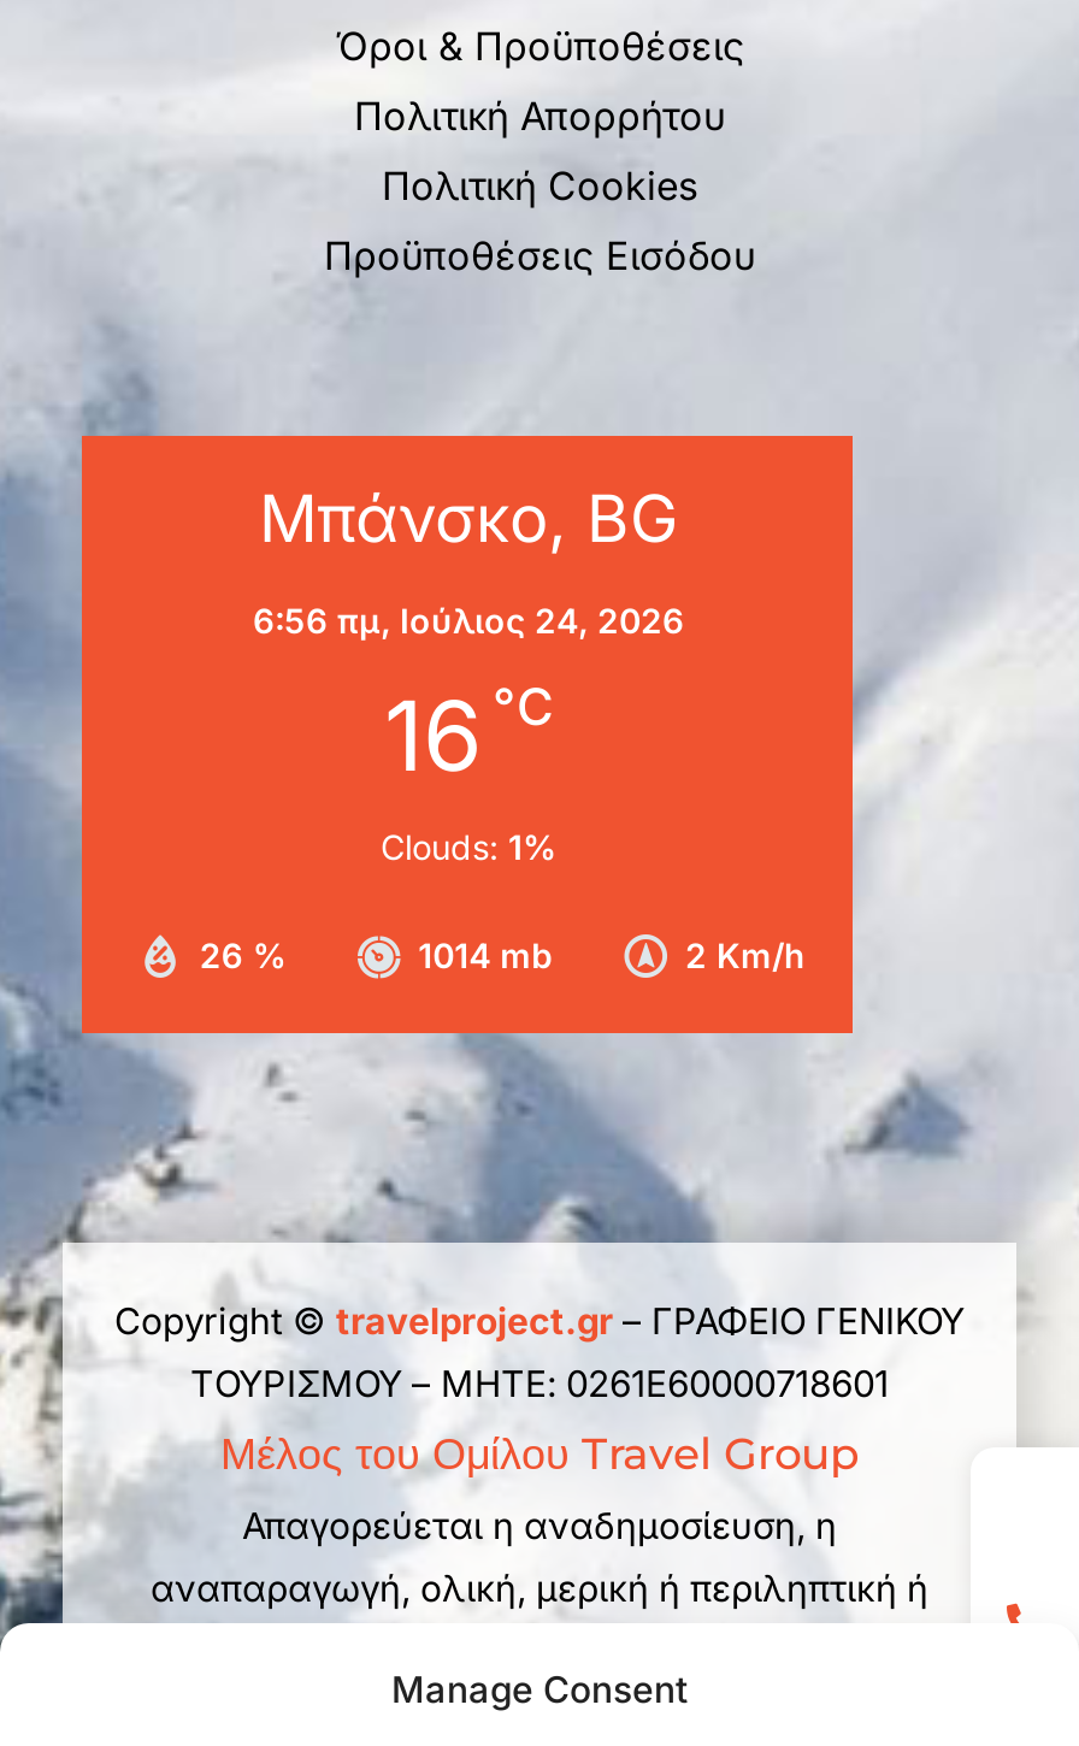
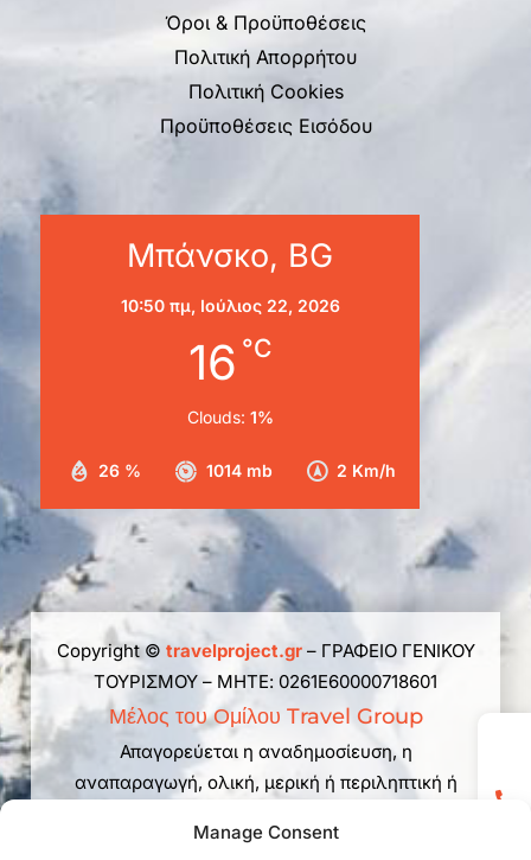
[253,600,684,641] 6:56 πμ, Ιούλιος 24, 2026 -> [121,296,340,316] 10:50 πμ, Ιούλιος 22, 2026

